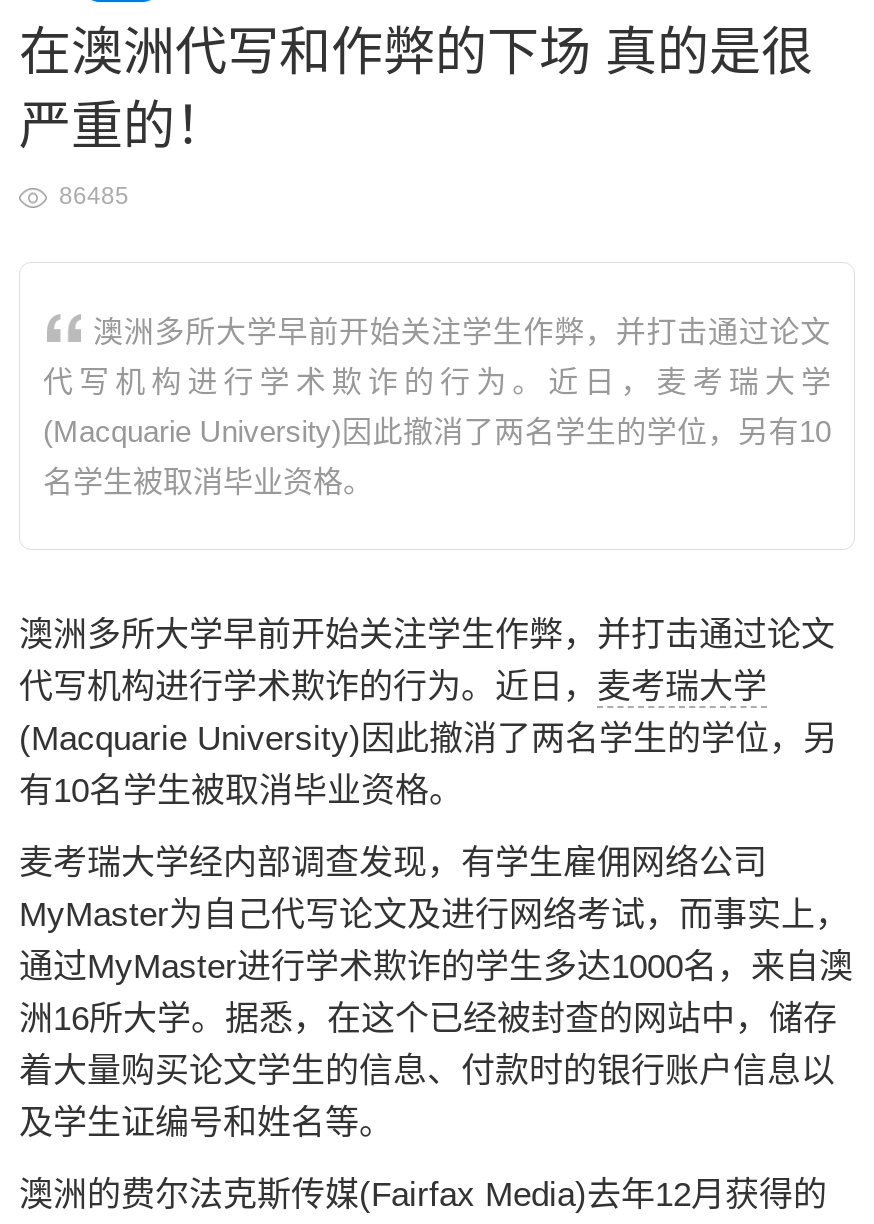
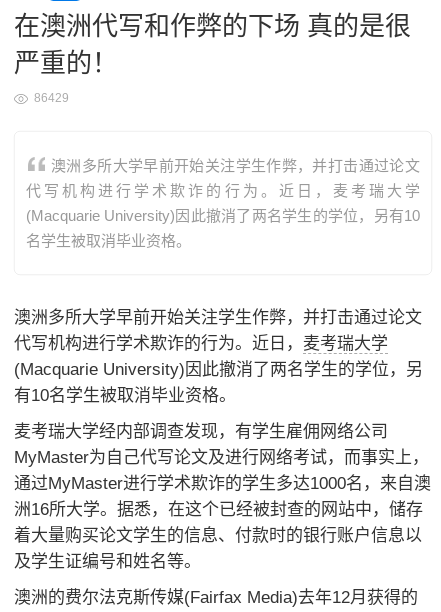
[59,182,129,210] 86485 -> [34,91,69,105] 86429

